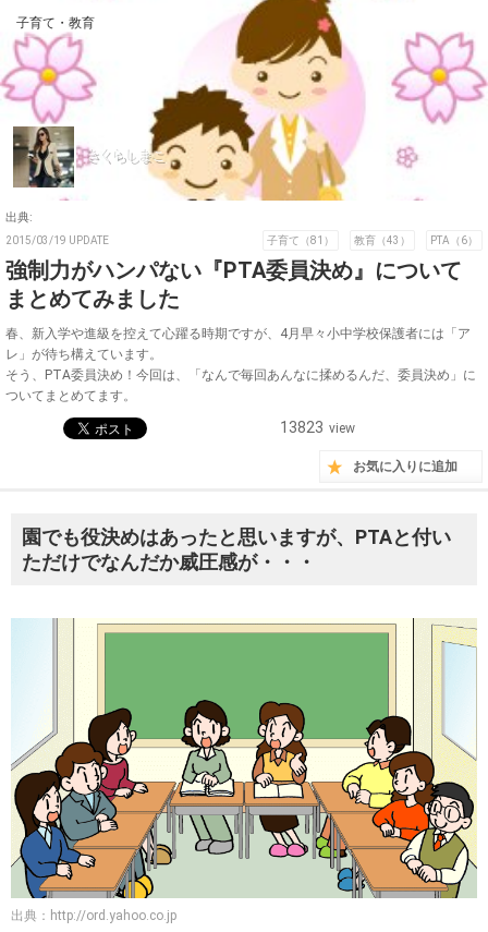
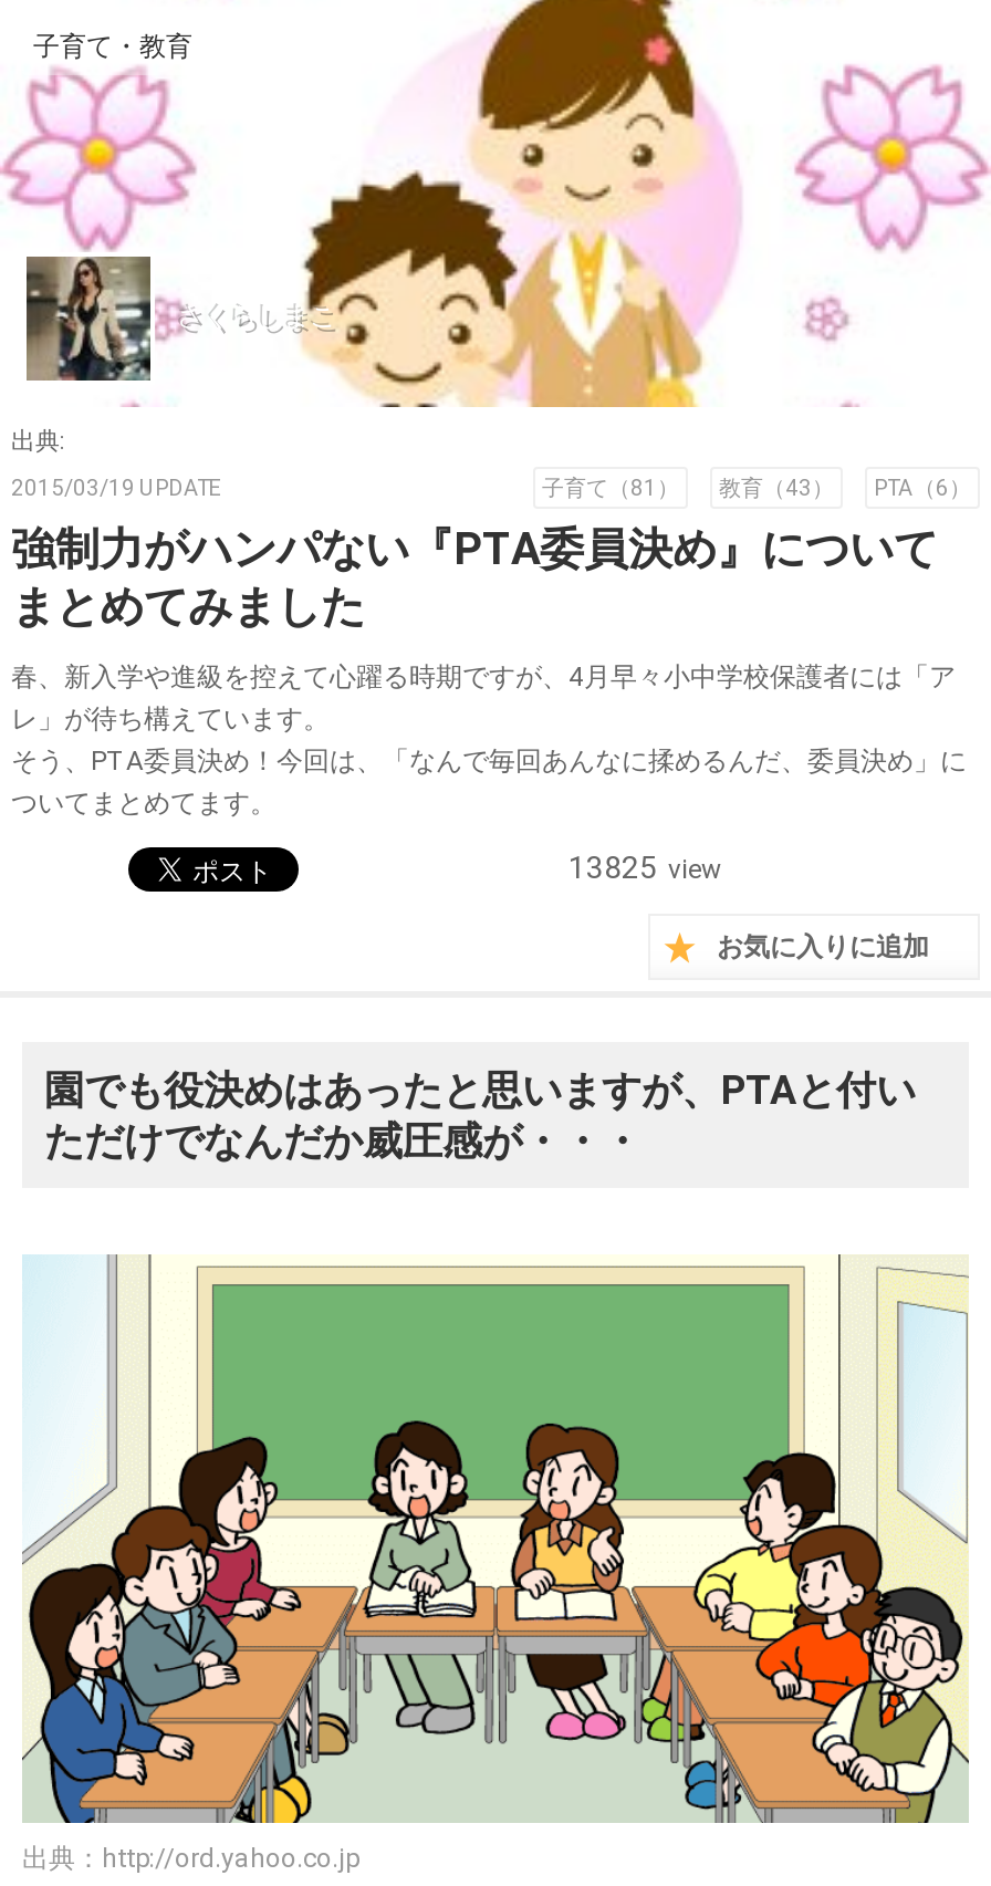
[280,419,355,436] 13823 view -> [568,850,721,885] 13825 view

